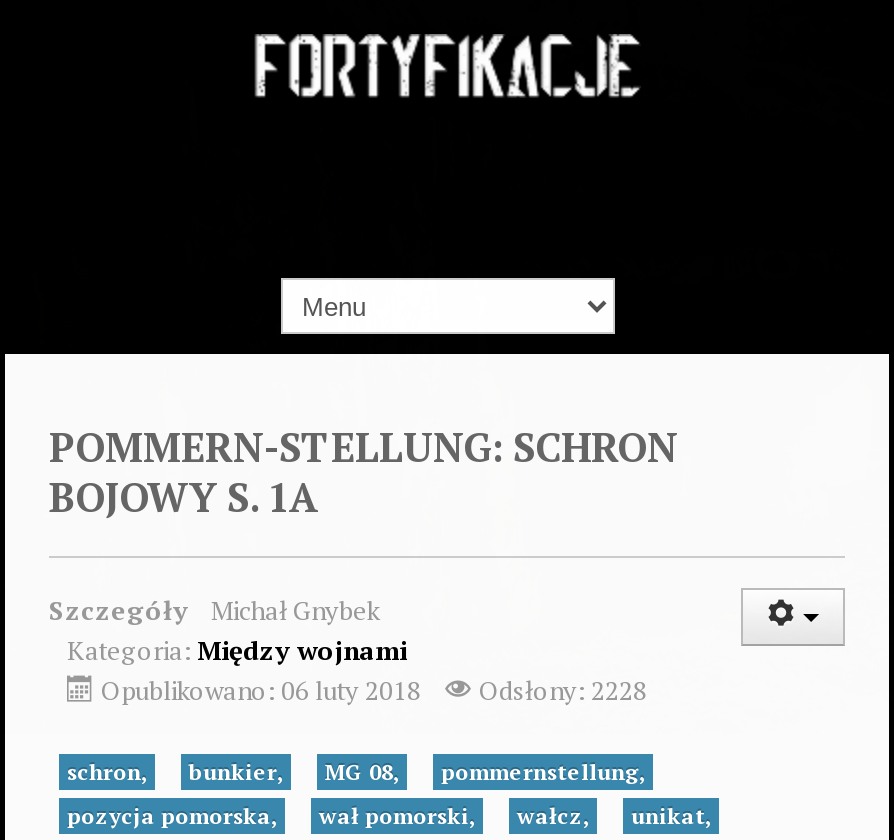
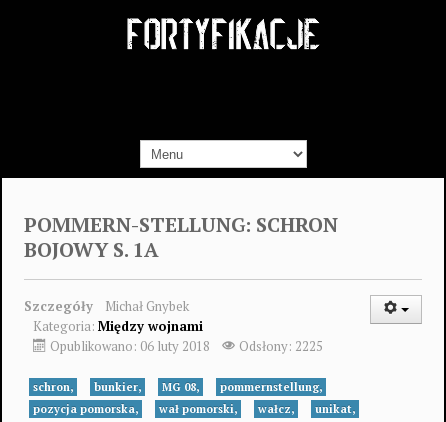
[101,672,647,708] Opublikowano: 06 luty 2018 Odsłony: 2228 -> [50,337,323,355] Opublikowano: 06 luty 2018 Odsłony: 2225

